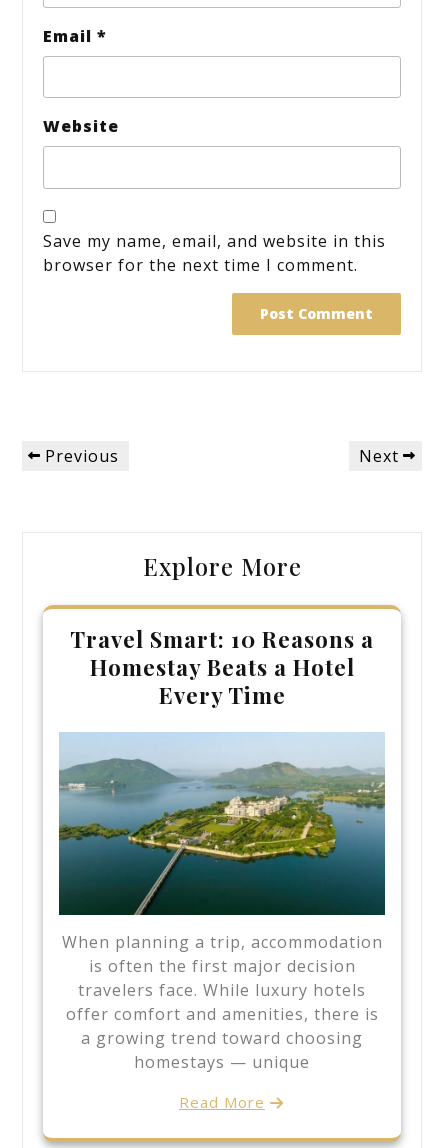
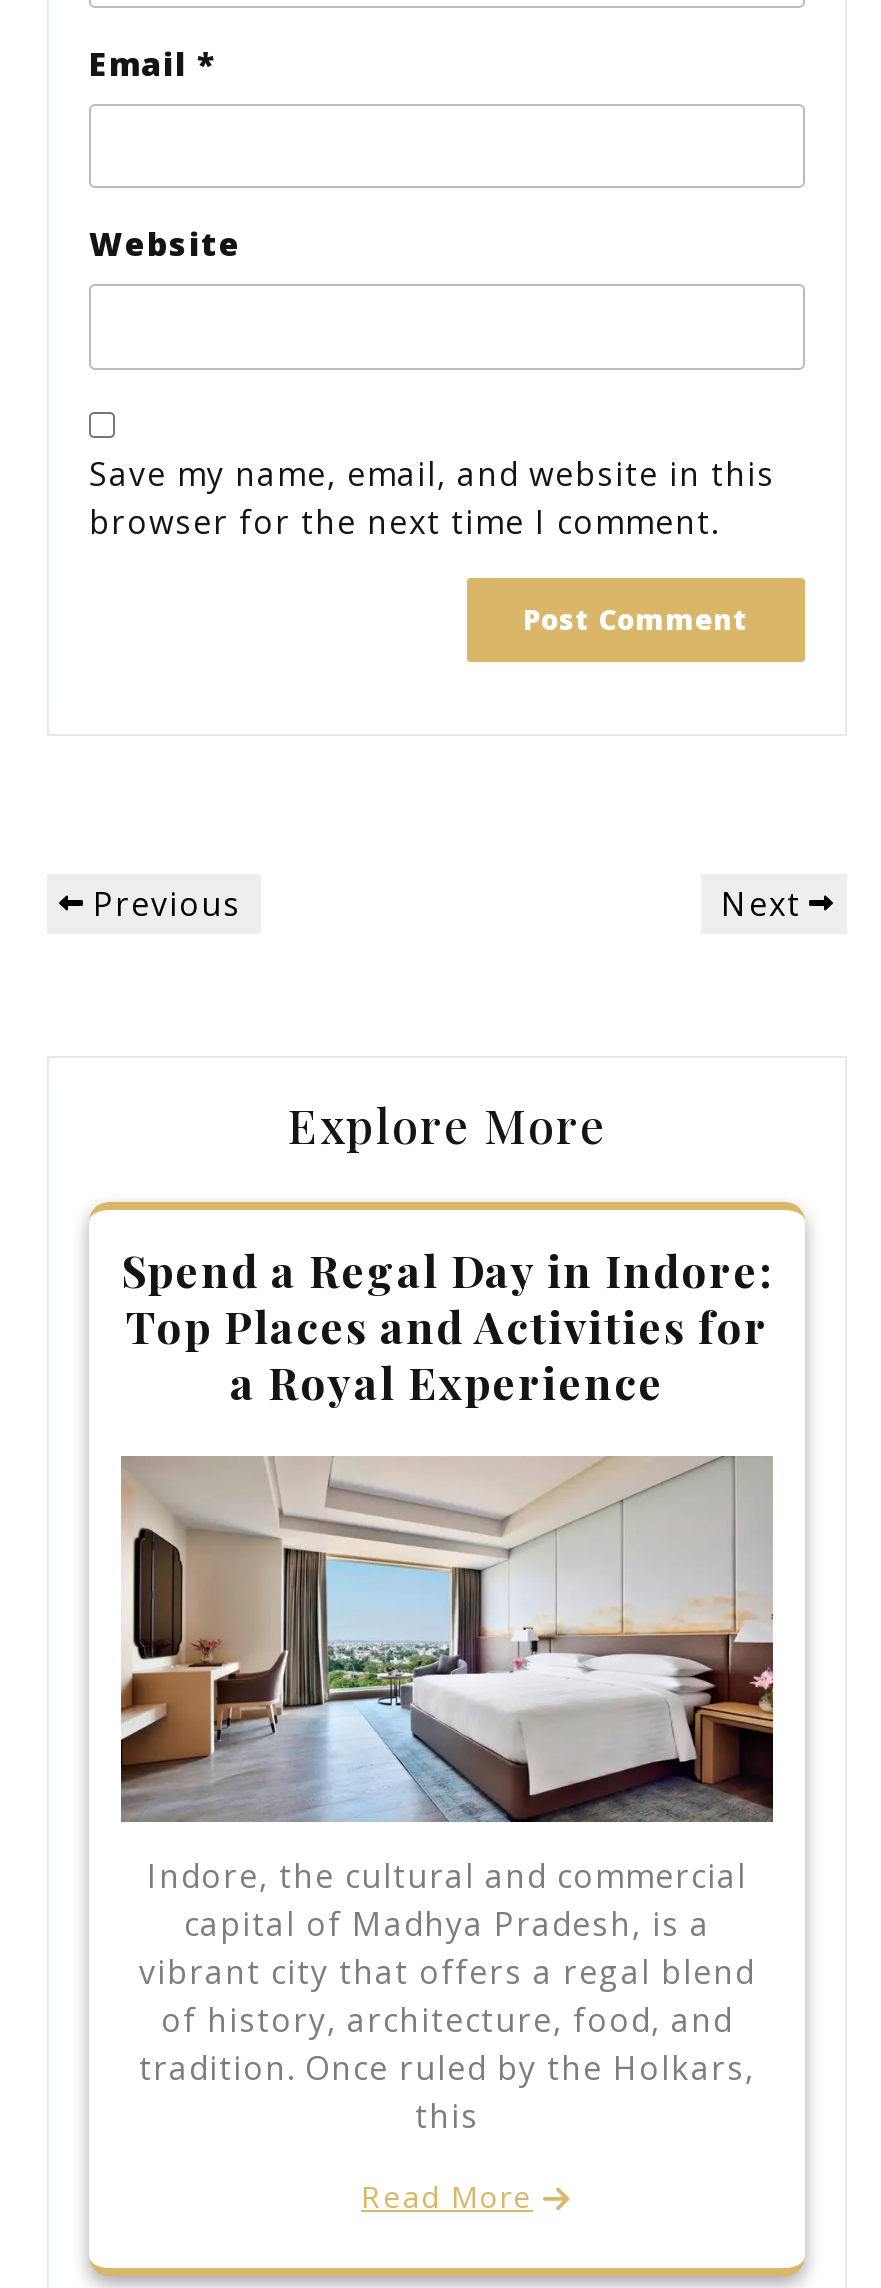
[70,623,374,709] Travel Smart: 10 Reasons a | Homestay Beats a Hotel | Every Time -> [121,1239,773,1411] Spend a Regal Day in Indore: | Top Places and Activities for | a Royal Experience
[58,732,386,1073] [image] | When planning a trip, accommodation | is often the first major decision | travelers face. While luxury hotels | offer comfort and amenities, there is | a growing trend toward choosing | homestays — unique -> [119,1454,775,2138] [image] | Indore, the cultural and commercial | capital of Madhya Pradesh, is a | vibrant city that offers a regal blend | of history, architecture, food, and | tradition. Once ruled by the Holkars, | this

